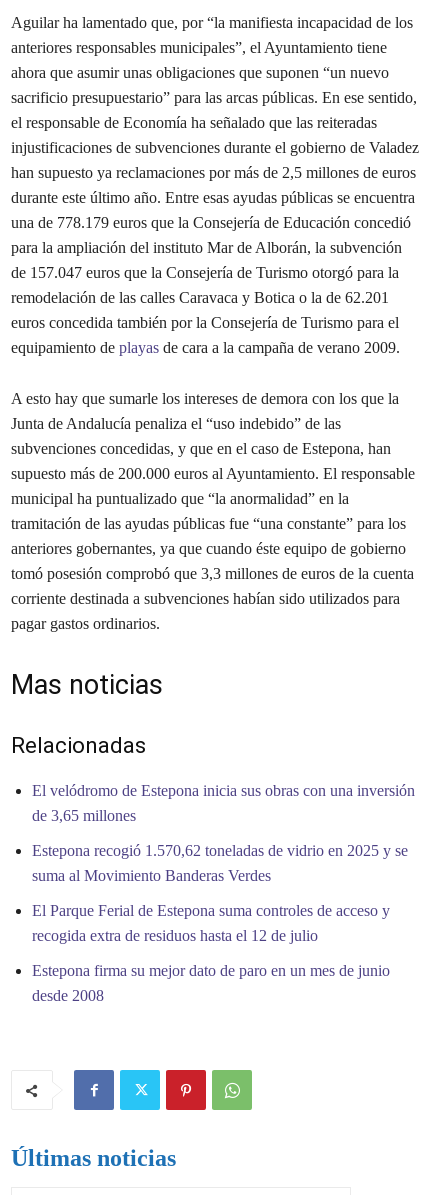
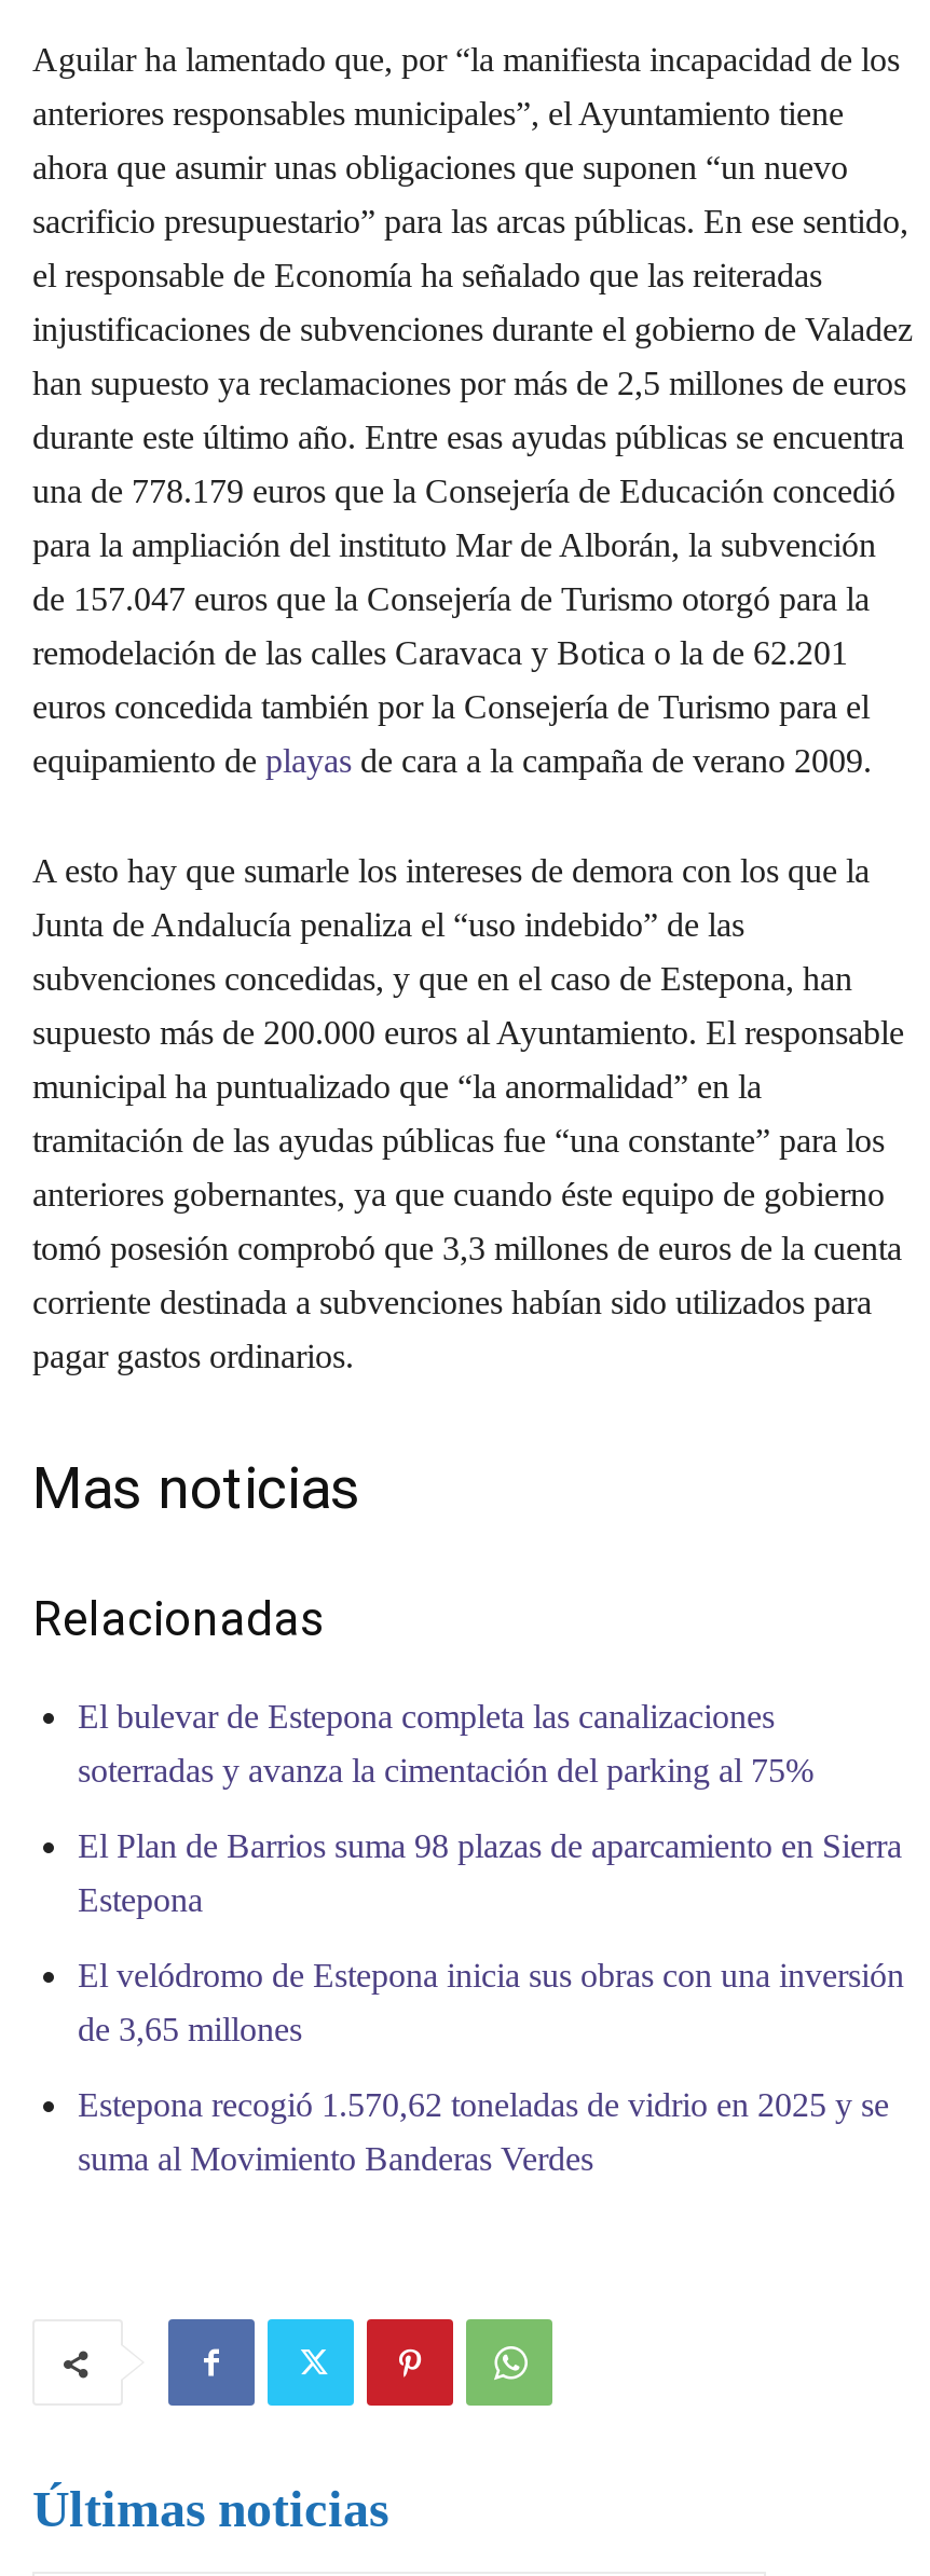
none -> [78,1699,902,1919] El bulevar de Estepona completa las canalizaciones | soterradas y avanza la cimentación del parking al 75% | El Plan de Barrios suma 98 plazas de aparcamiento en Sierra | Estepona
moved [32,782,415,884] -> [78,1958,904,2178]: El velódromo de Estepona inicia sus obras con una inversión | de 3,65 millones | Estepona recogió 1.570,62 toneladas de vidrio en 2025 y se | suma al Movimiento Banderas Verdes
[32,902,390,1004] El Parque Ferial de Estepona suma controles de acceso y | recogida extra de residuos hasta el 12 de julio | Estepona firma su mejor dato de paro en un mes de junio | desde 2008 -> none

